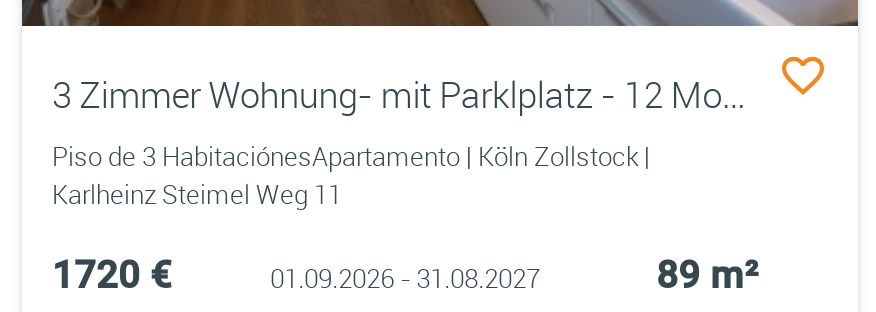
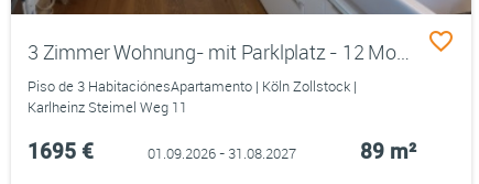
[52,252,172,298] 1720 € -> [28,139,94,164] 1695 €

